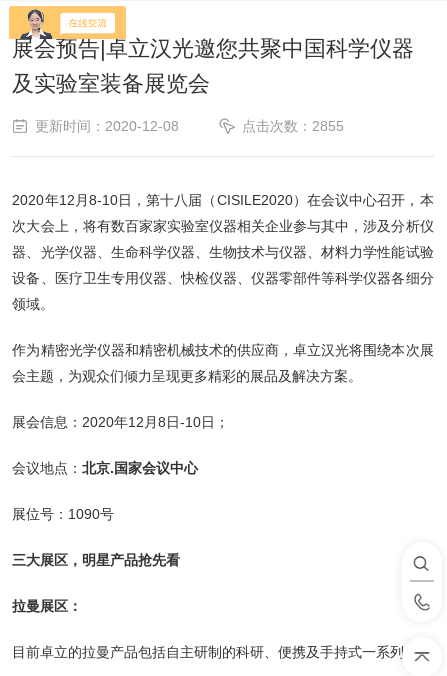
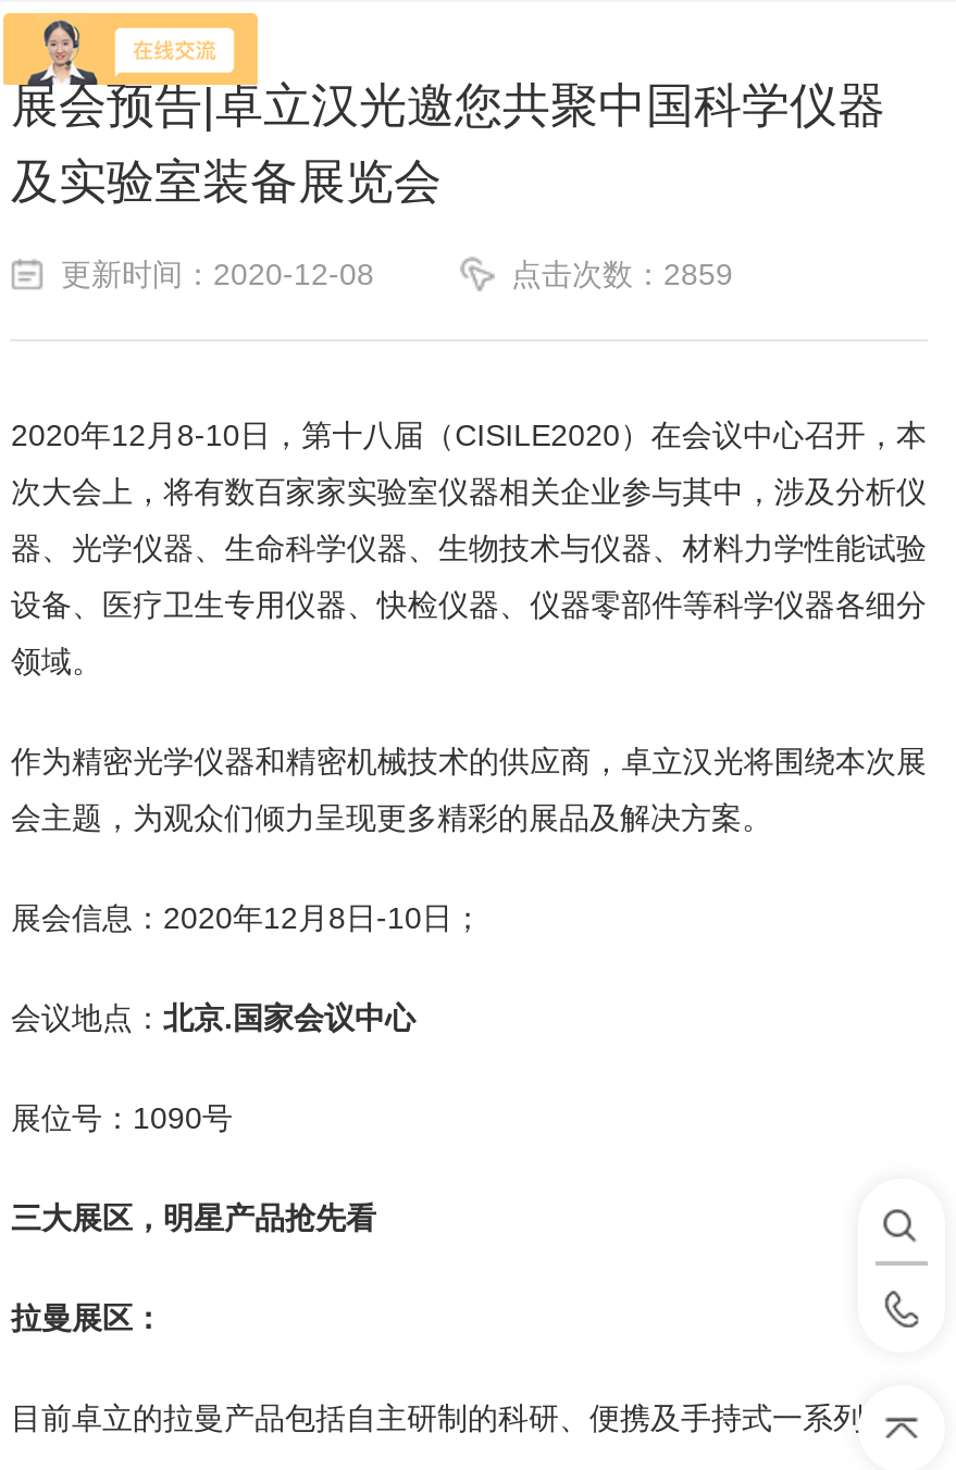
[242,118,344,134] 点击次数：2855 -> [511,257,733,291] 点击次数：2859

